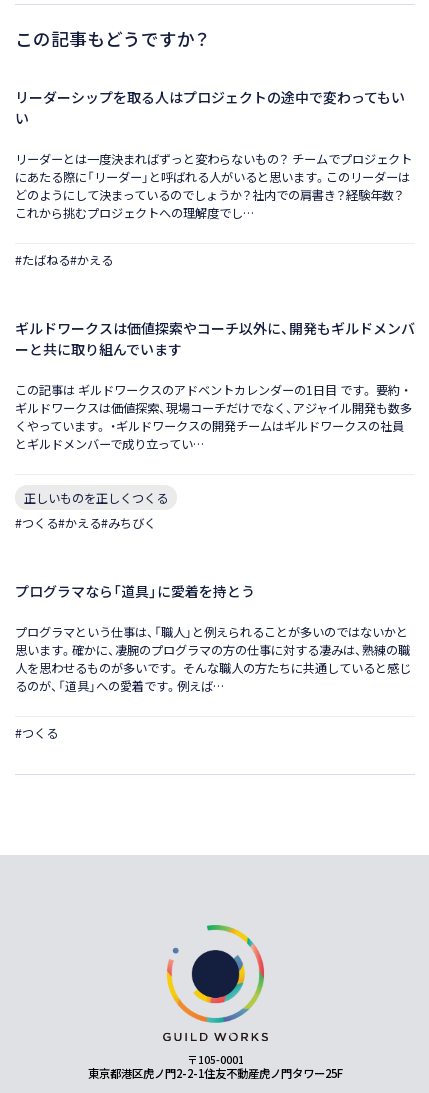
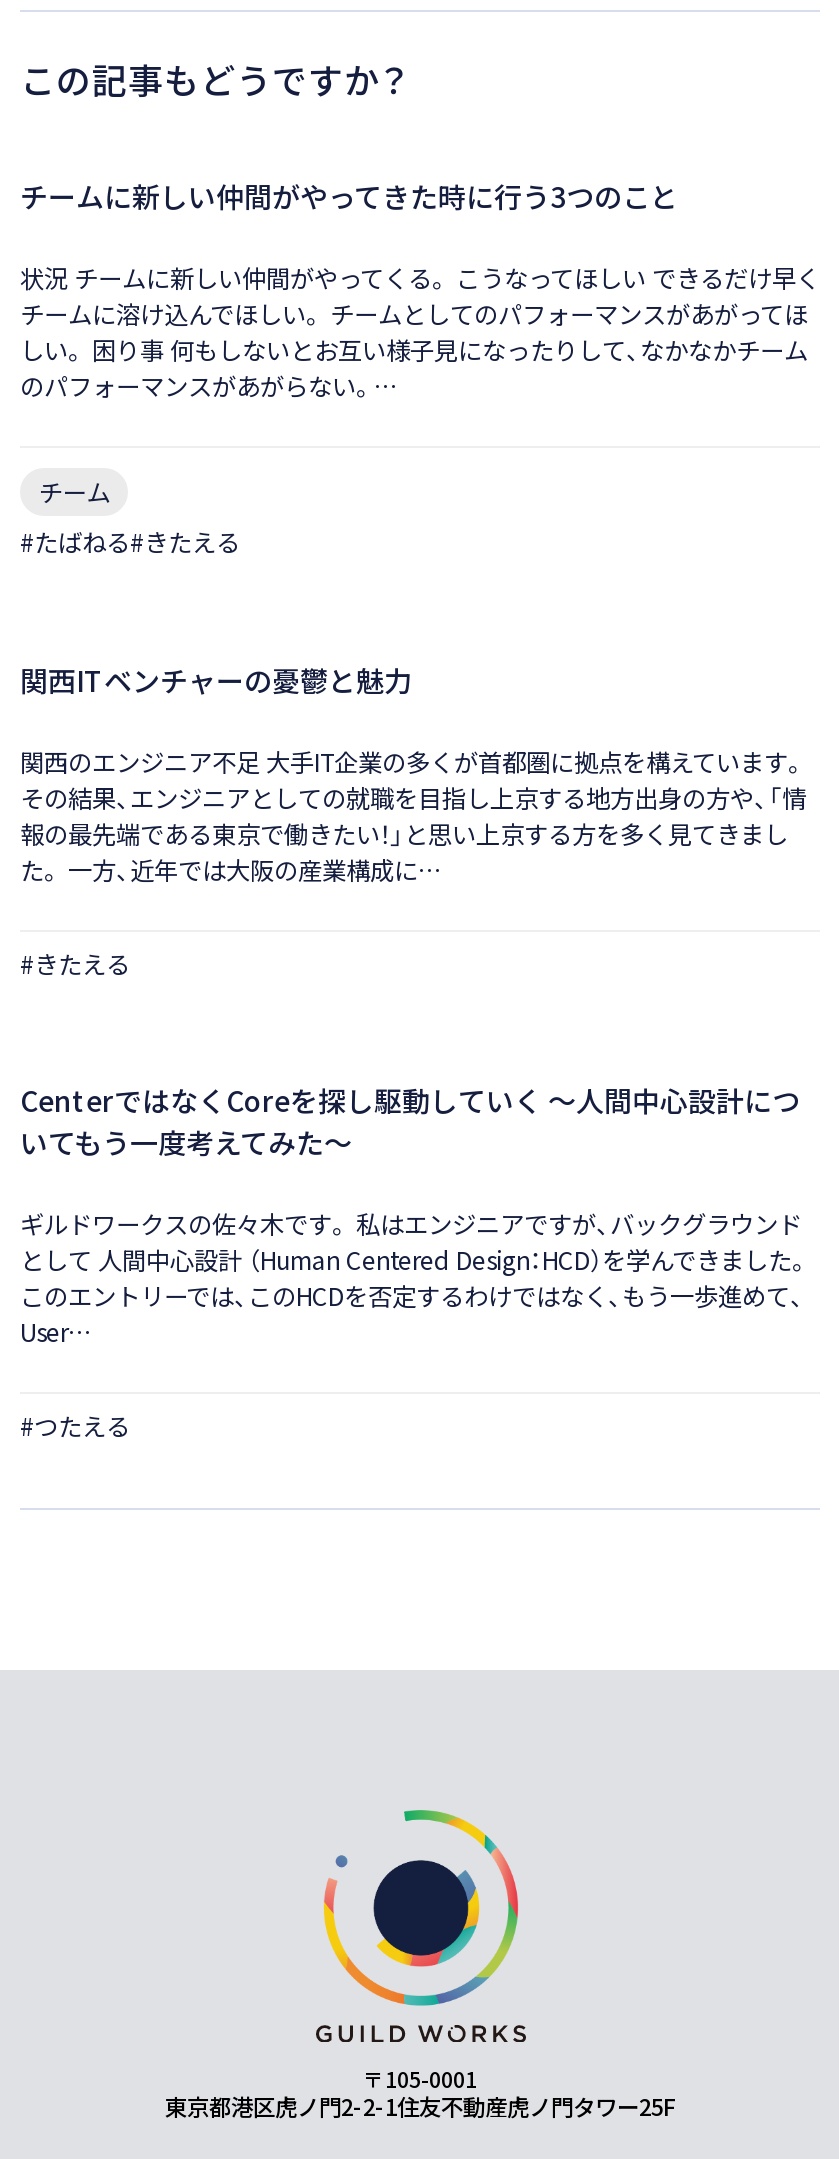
[15,87,405,128] リーダーシップを取る人はプロジェクトの途中で変わってもい | い -> [20,176,678,216] チームに新しい仲間がやってきた時に行う3つのこと
[15,150,412,222] リーダーとは一度決まればずっと変わらないもの？ チームでプロジェクト | にあたる際に「リーダー」と呼ばれる人がいると思います。このリーダーは | どのようにして決まっているのでしょうか？社内での肩書き？経験年数？ | これから挑むプロジェクトへの理解度でし… -> [20,260,820,404] 状況 チームに新しい仲間がやってくる。 こうなってほしい できるだけ早く | チームに溶け込んでほしい。 チームとしてのパフォーマンスがあがってほ | しい。 困り事 何もしないとお互い様子見になったりして、なかなかチーム | のパフォーマンスがあがらない。…
[15,251,113,269] #たばねる#かえる -> [20,474,240,560] チーム | #たばねる#きたえる
[15,318,415,359] ギルドワークスは価値探索やコーチ以外に、開発もギルドメンバ | ーと共に取り組んでいます -> [20,659,412,699] 関西ITベンチャーの憂鬱と魅力
[15,381,412,453] この記事は ギルドワークスのアドベントカレンダーの1日目 です。 要約 ・ | ギルドワークスは価値探索、現場コーチだけでなく、アジャイル開発も数多 | くやっています。 ・ギルドワークスの開発チームはギルドワークスの社員 | とギルドメンバーで成り立ってい… -> [20,743,806,887] 関西のエンジニア不足 大手IT企業の多くが首都圏に拠点を構えています。 | その結果、エンジニアとしての就職を目指し上京する地方出身の方や、「情 | 報の最先端である東京で働きたい！」と思い上京する方を多く見てきまし | た。 一方、近年では大阪の産業構成に…
[15,488,168,532] 正しいものを正しくつくる | #つくる#かえる#みちびく -> [20,945,130,981] #きたえる
[15,581,255,601] プログラマなら「道具」に愛着を持とう -> [20,1080,800,1162] CenterではなくCoreを探し駆動していく 〜人間中心設計につ | いてもう一度考えてみた〜
[15,623,411,695] プログラマという仕事は、「職人」と例えられることが多いのではないかと | 思います。確かに、凄腕のプログラマの方の仕事に対する凄みは、熟練の職 | 人を思わせるものが多いです。 そんな職人の方たちに共通していると感じ | るのが、「道具」への愛着です。例えば… -> [20,1206,810,1350] ギルドワークスの佐々木です。 私はエンジニアですが、バックグラウンド | として 人間中心設計 （Human Centered Design：HCD）を学んできました。 | このエントリーでは、このHCDを否定するわけではなく、もう一歩進めて、 | User…
[15,724,58,742] #つくる -> [20,1408,130,1444] #つたえる

